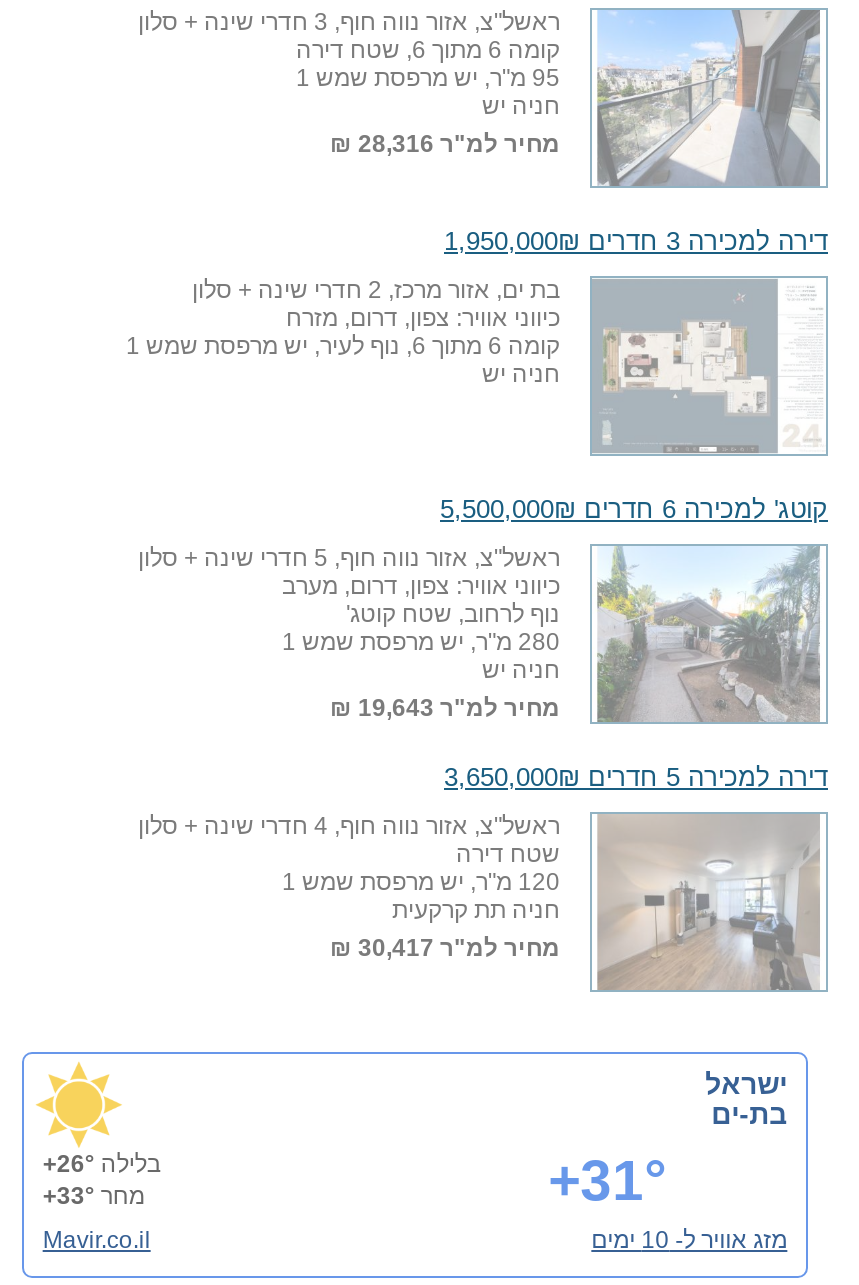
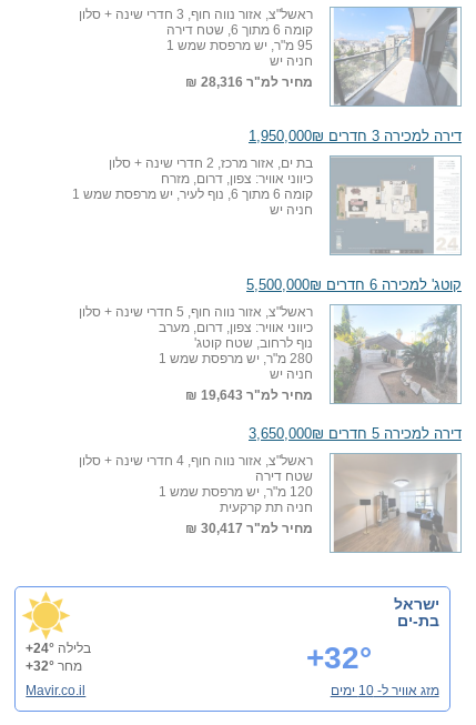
[43,1150,161,1178] בלילה +26° -> [26,641,91,656] בלילה +24°
[548,1150,666,1212] +31° -> [306,641,372,675] +32°
[43,1182,145,1210] מחר +33° -> [26,659,82,674] מחר +32°

